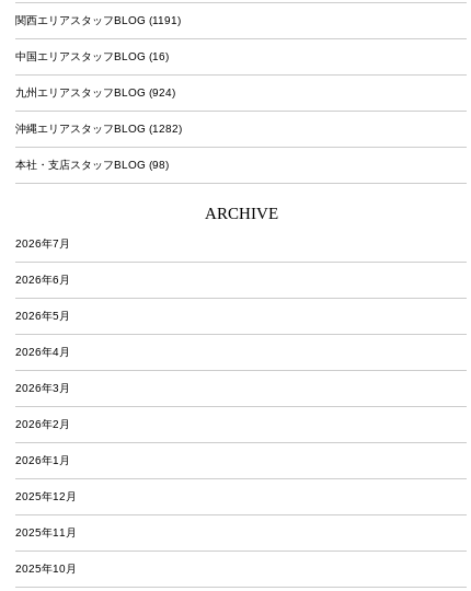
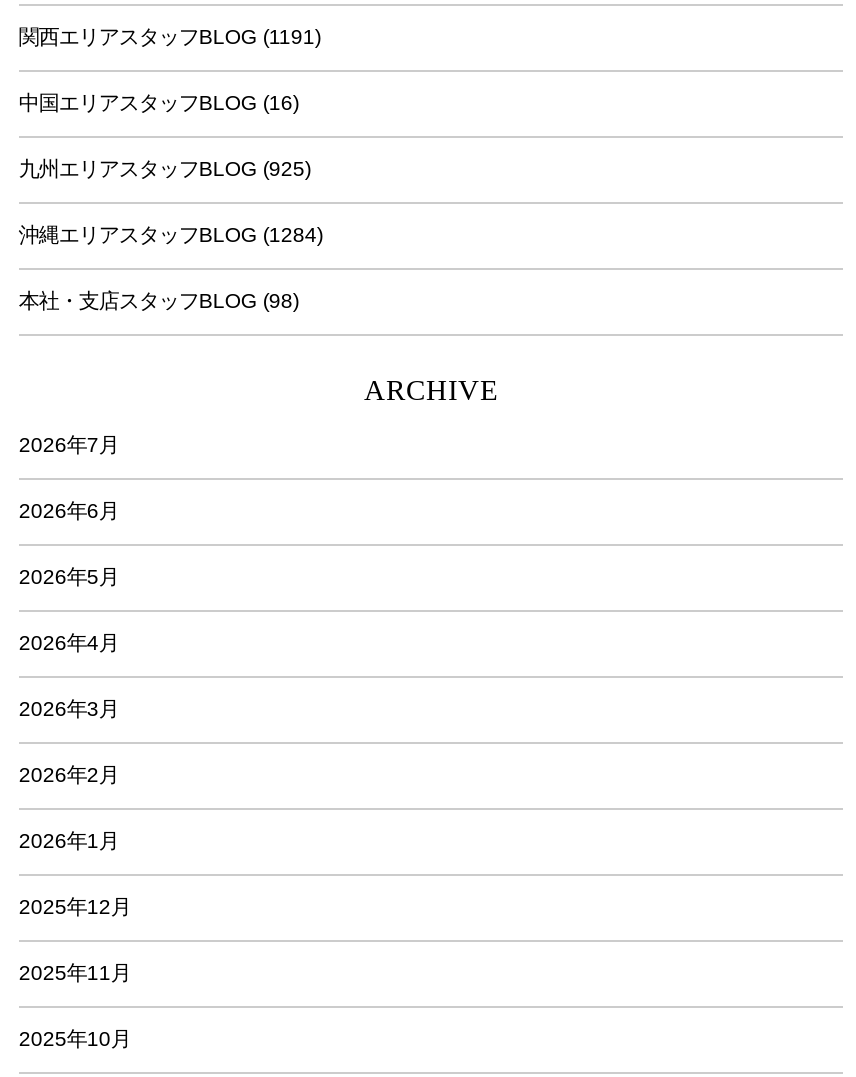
[15,87,175,99] 九州エリアスタッフBLOG (924) -> [19,158,311,180] 九州エリアスタッフBLOG (925)
[15,123,182,135] 沖縄エリアスタッフBLOG (1282) -> [19,224,323,246] 沖縄エリアスタッフBLOG (1284)

